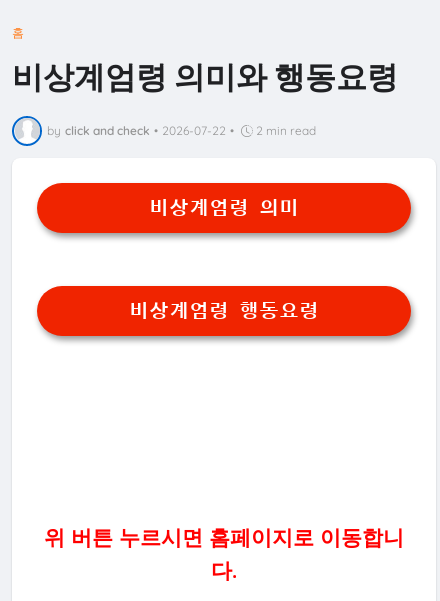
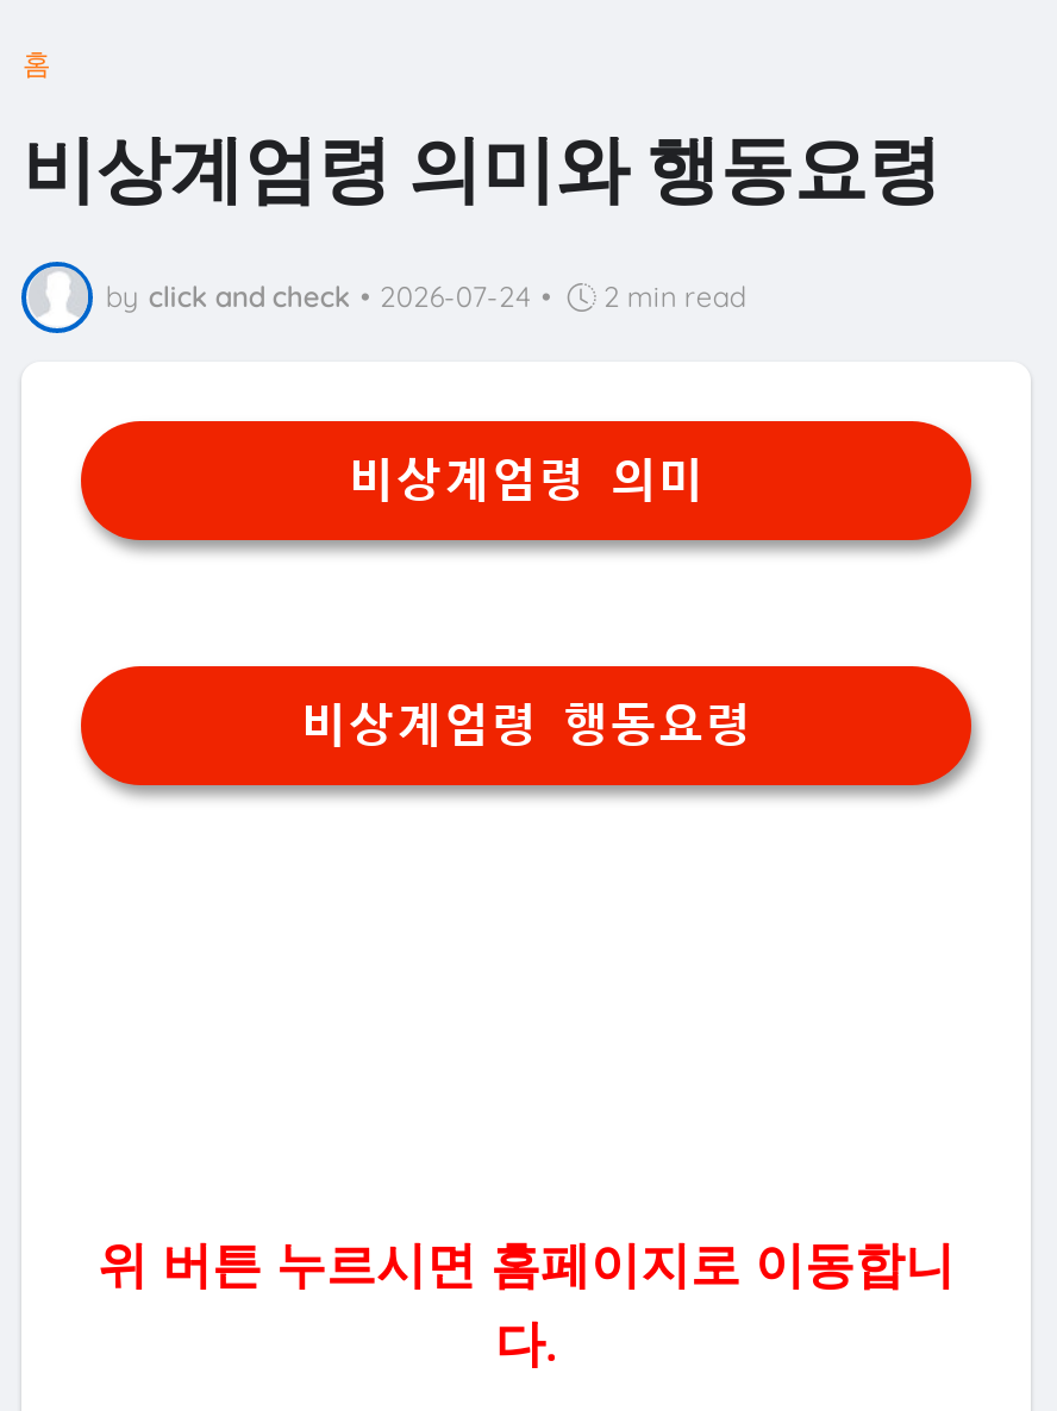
[47,123,234,138] by click and check • 2026-07-22 • -> [105,279,551,314] by click and check • 2026-07-24 •

